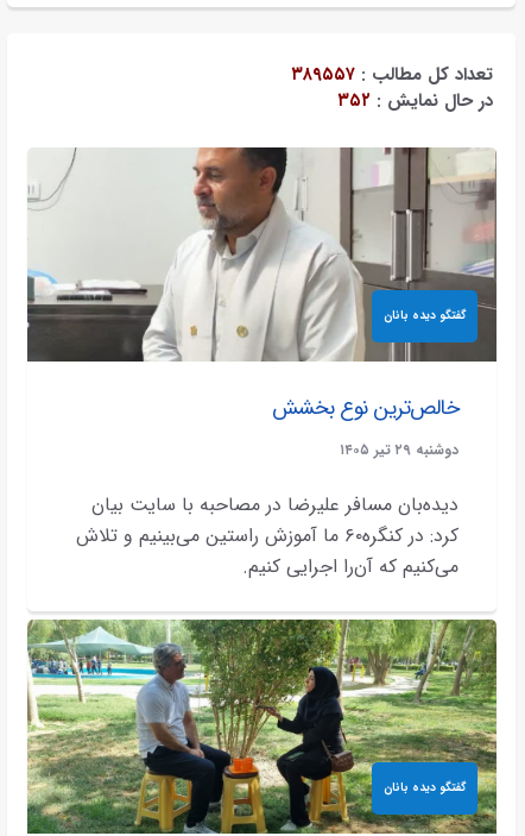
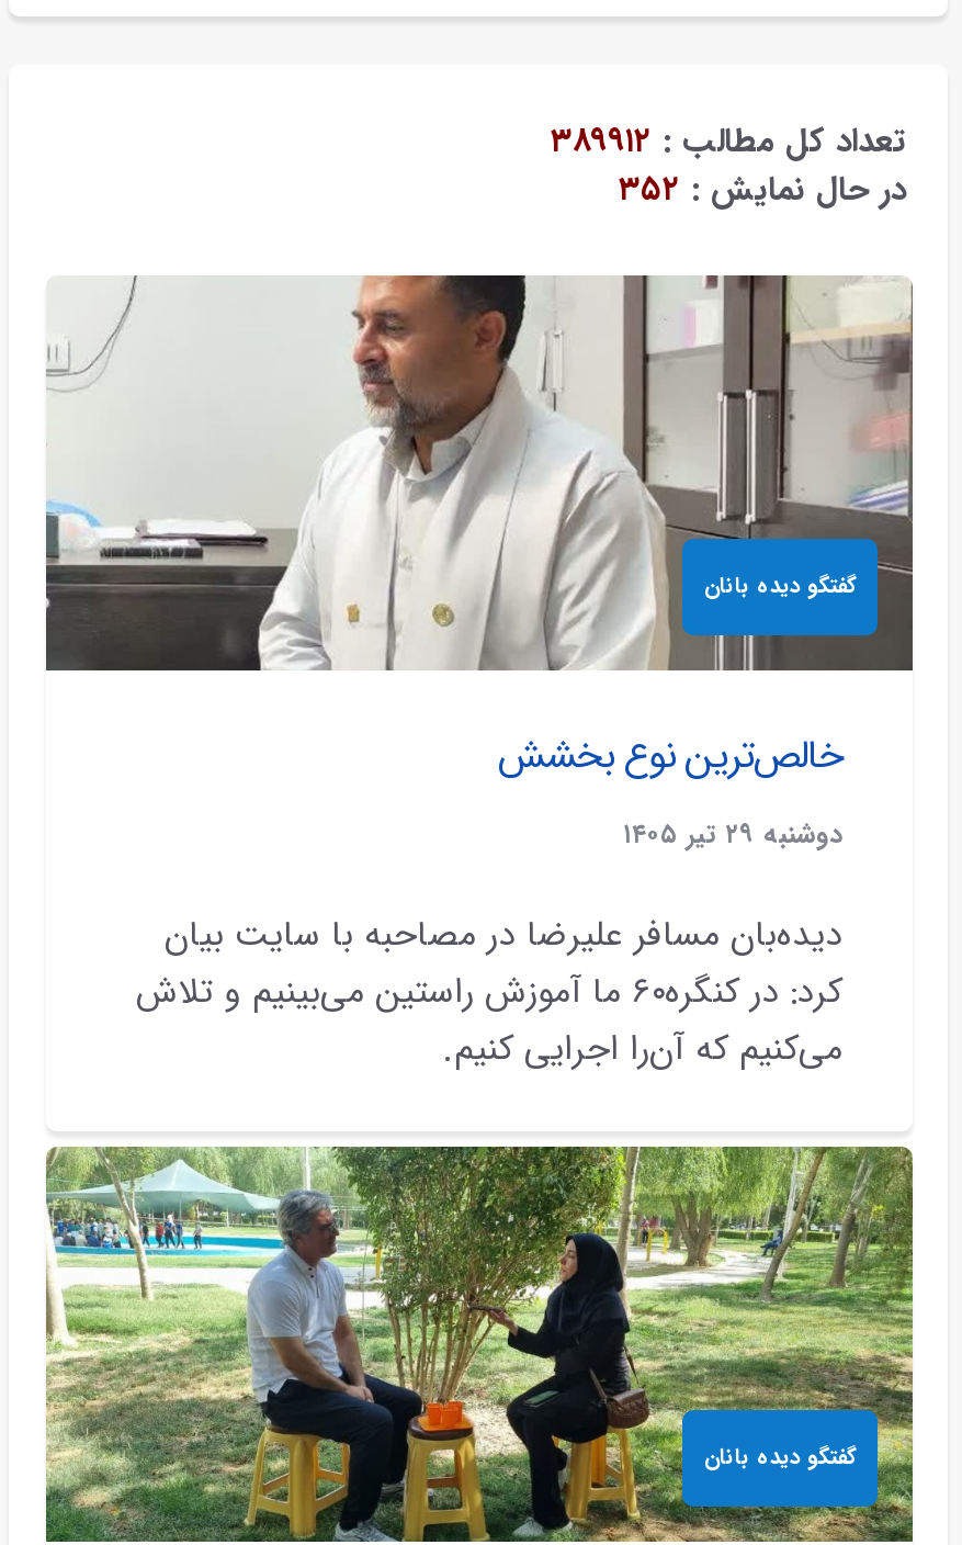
[291,61,493,89] تعداد کل مطالب : ۳۸۹۵۵۷ -> [551,115,906,168] تعداد کل مطالب : ۳۸۹۹۱۲

